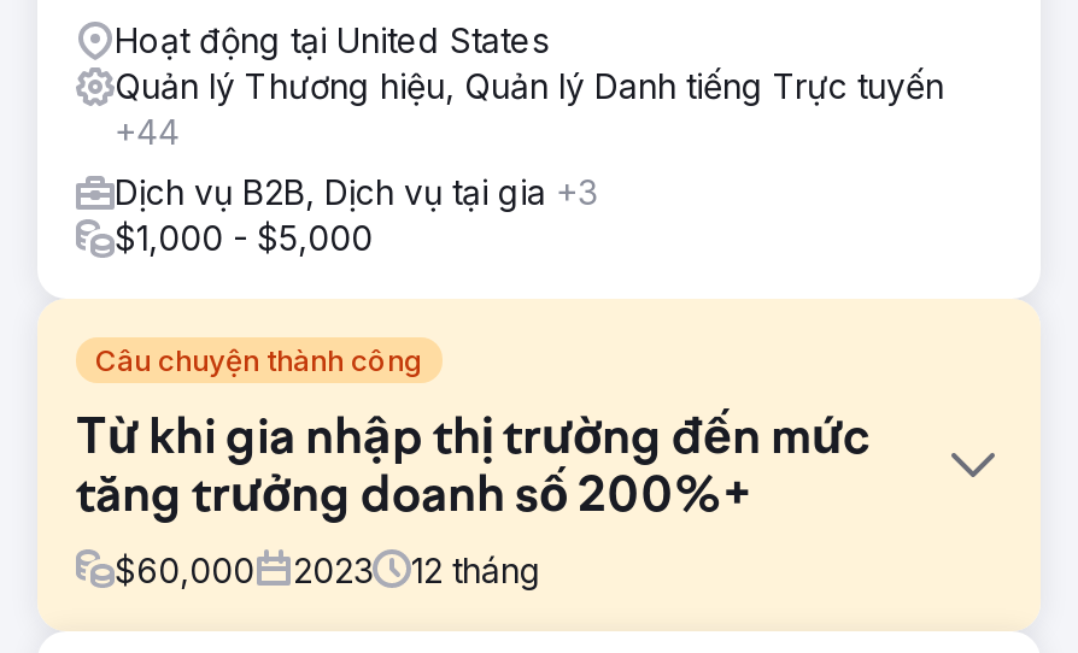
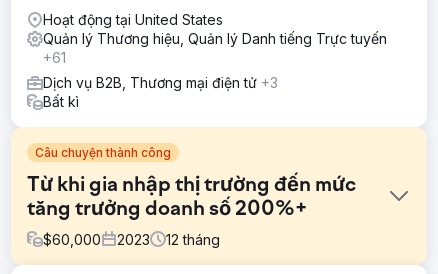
[115,110,180,151] +44 -> [43,49,66,66] +61
[115,170,597,257] Dịch vụ B2B, Dịch vụ tại gia +3 | $1,000 - $5,000 -> [43,74,278,110] Dịch vụ B2B, Thương mại điện tử +3 | Bất kì

